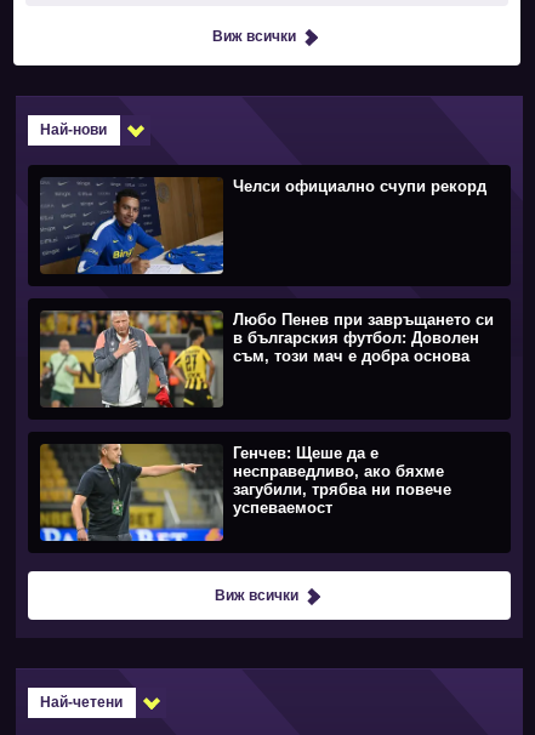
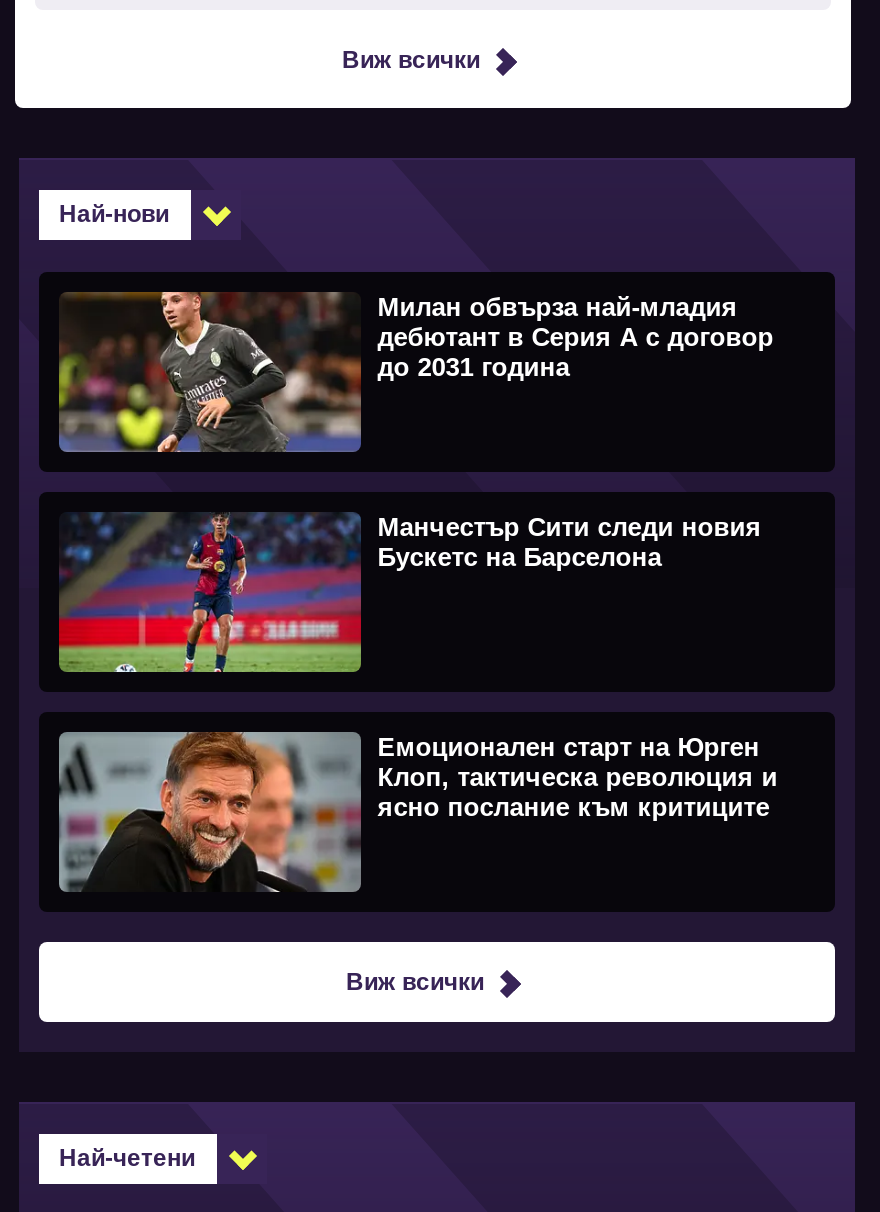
[40,177,487,275] [image] | Челси официално счупи рекорд -> [59,290,773,454] [image] | Милан обвърза най-младия | дебютант в Серия А с договор | до 2031 година
[39,309,494,408] [image] | Любо Пенев при завръщането си | в българския футбол: Доволен | съм, този мач е добра основа -> [57,512,761,674] [image] | Манчестър Сити следи новия | Бускетс на Барселона
[39,443,452,542] [image] | Генчев: Щеше да е | несправедливо, ако бяхме | загубили, трябва ни повече | успеваемост -> [57,730,777,894] [image] | Емоционален старт на Юрген | Клоп, тактическа революция и | ясно послание към критиците

